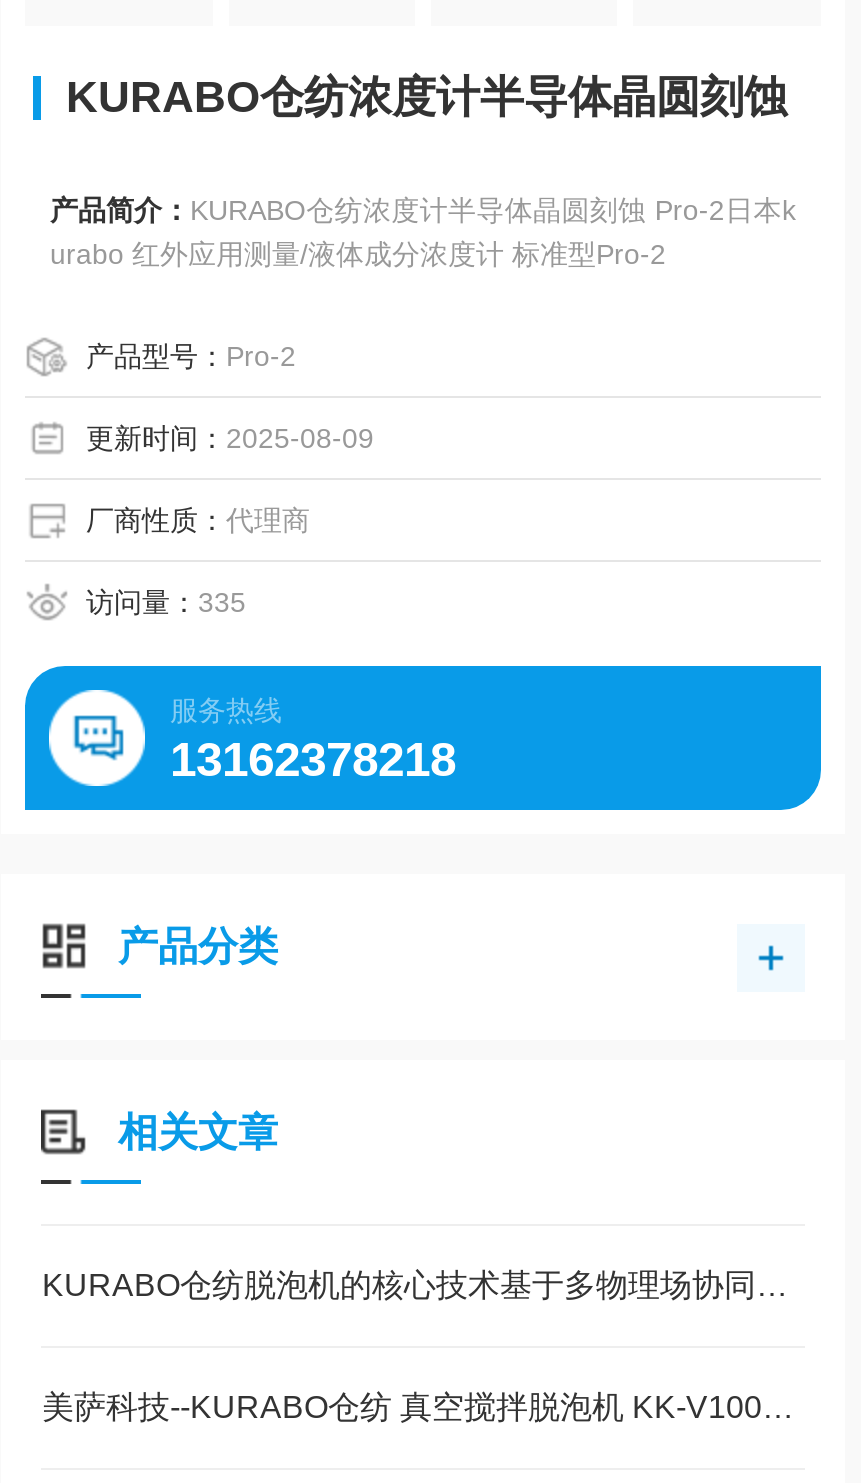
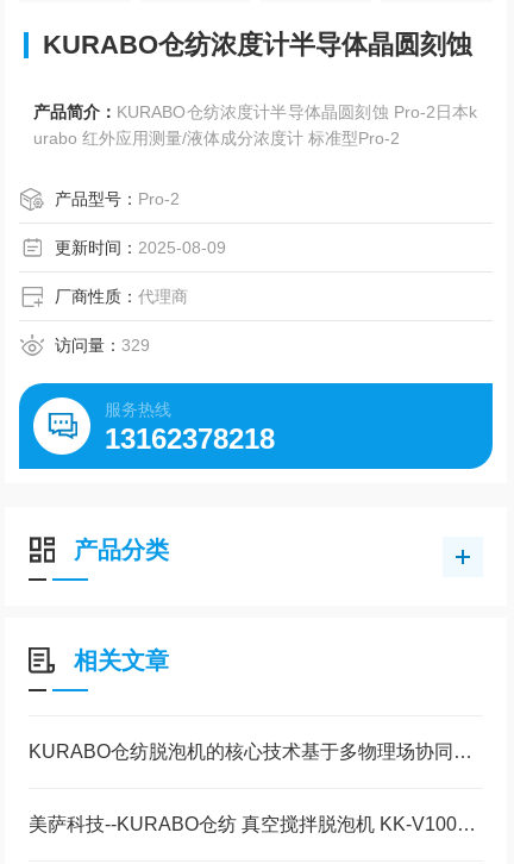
[86,586,246,618] 访问量：335 -> [55,336,150,355] 访问量：329

